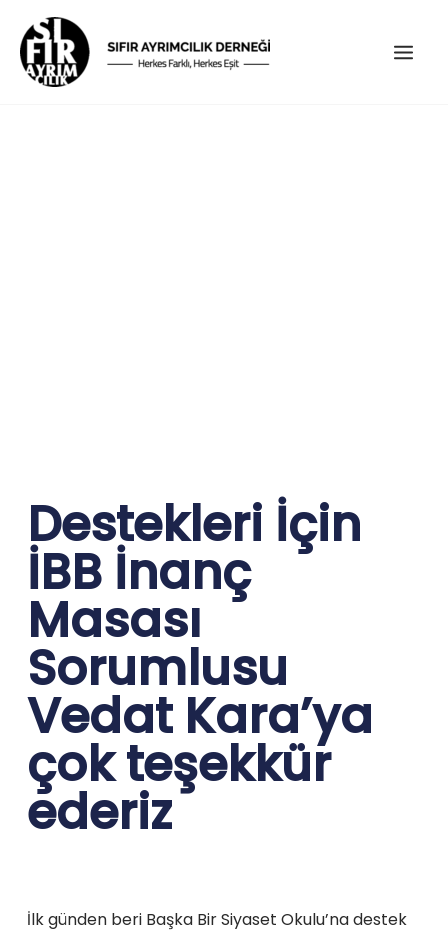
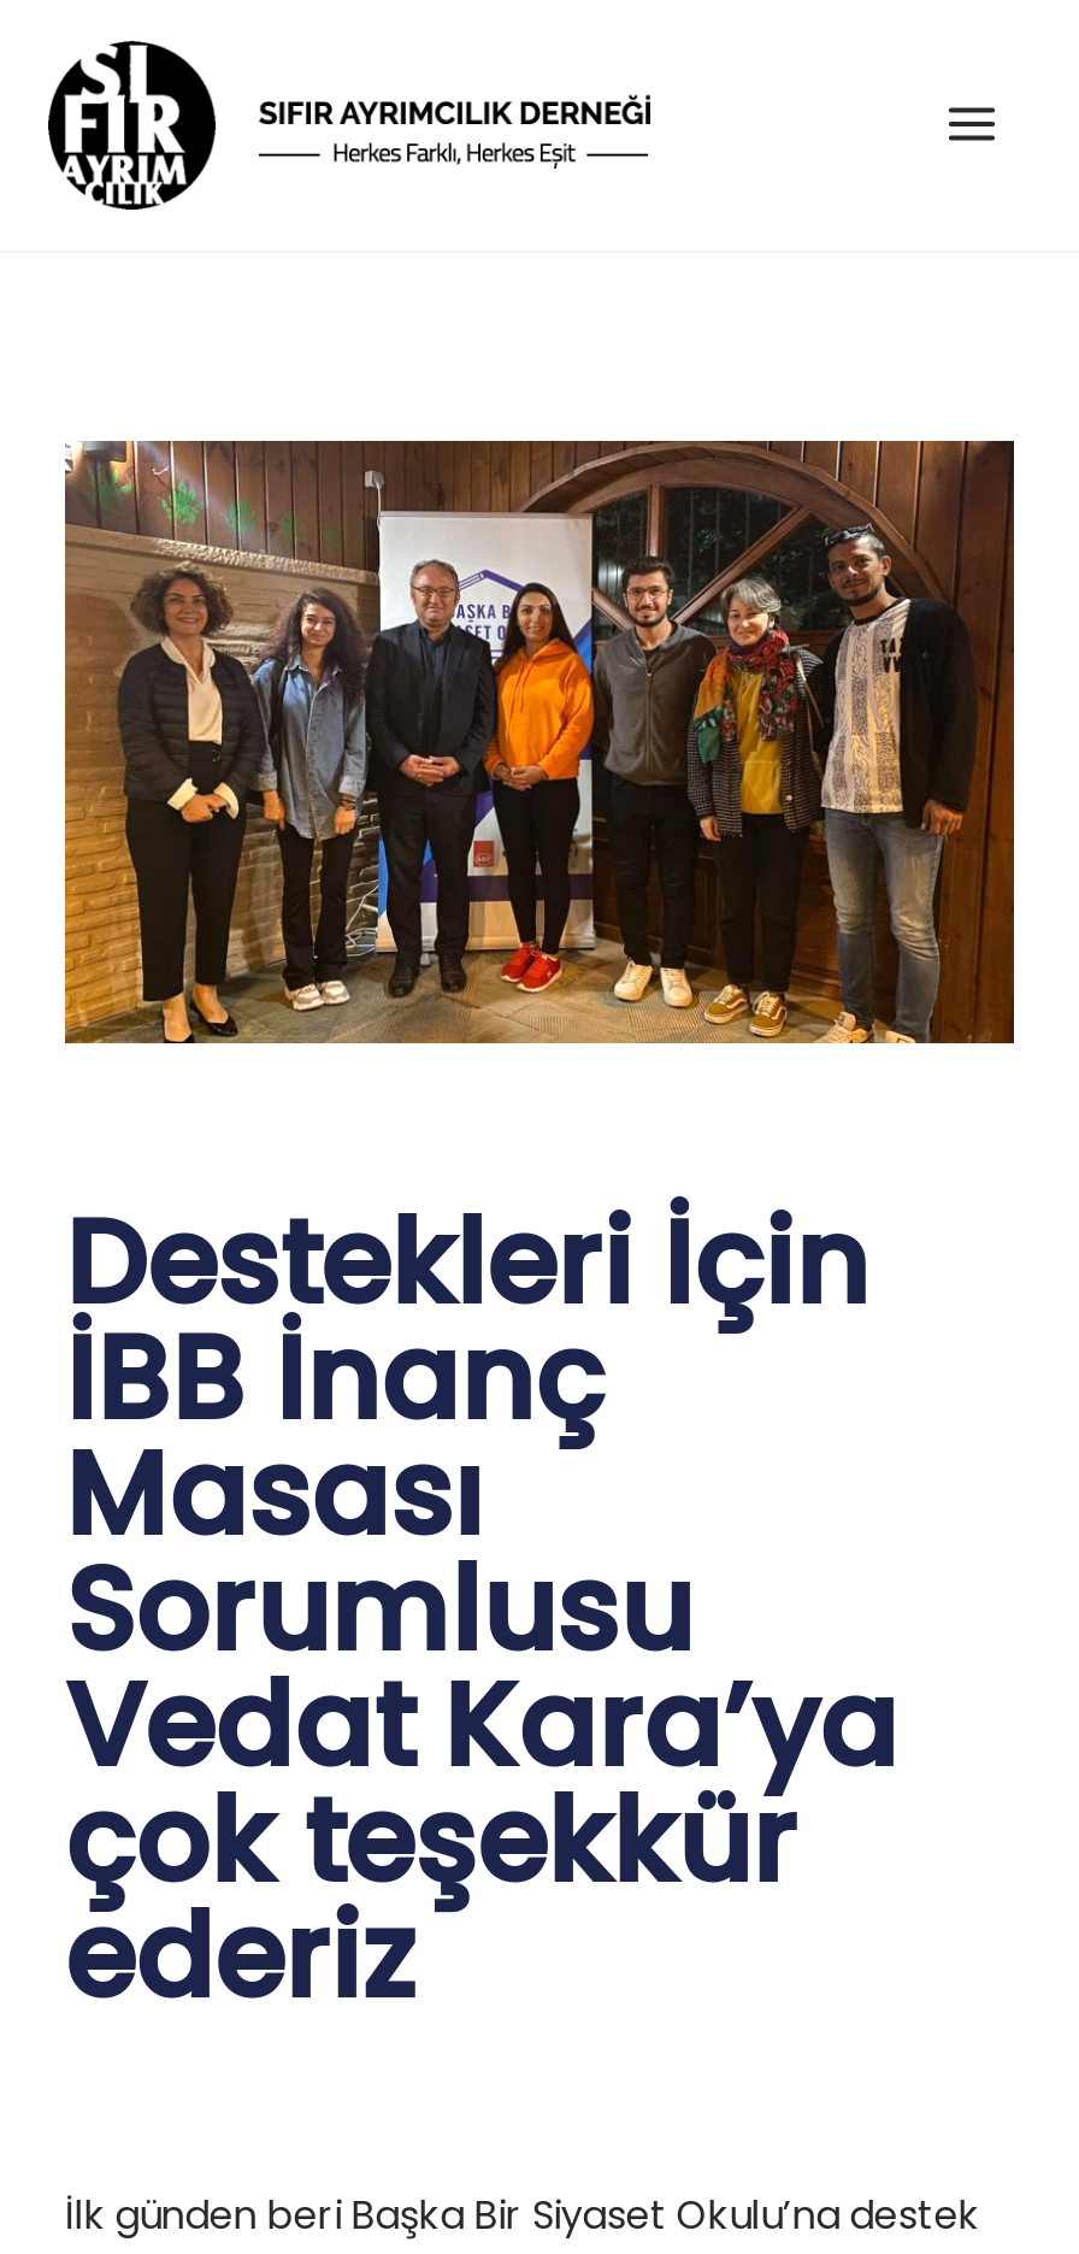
none -> [63,439,1016,1046] [image]

